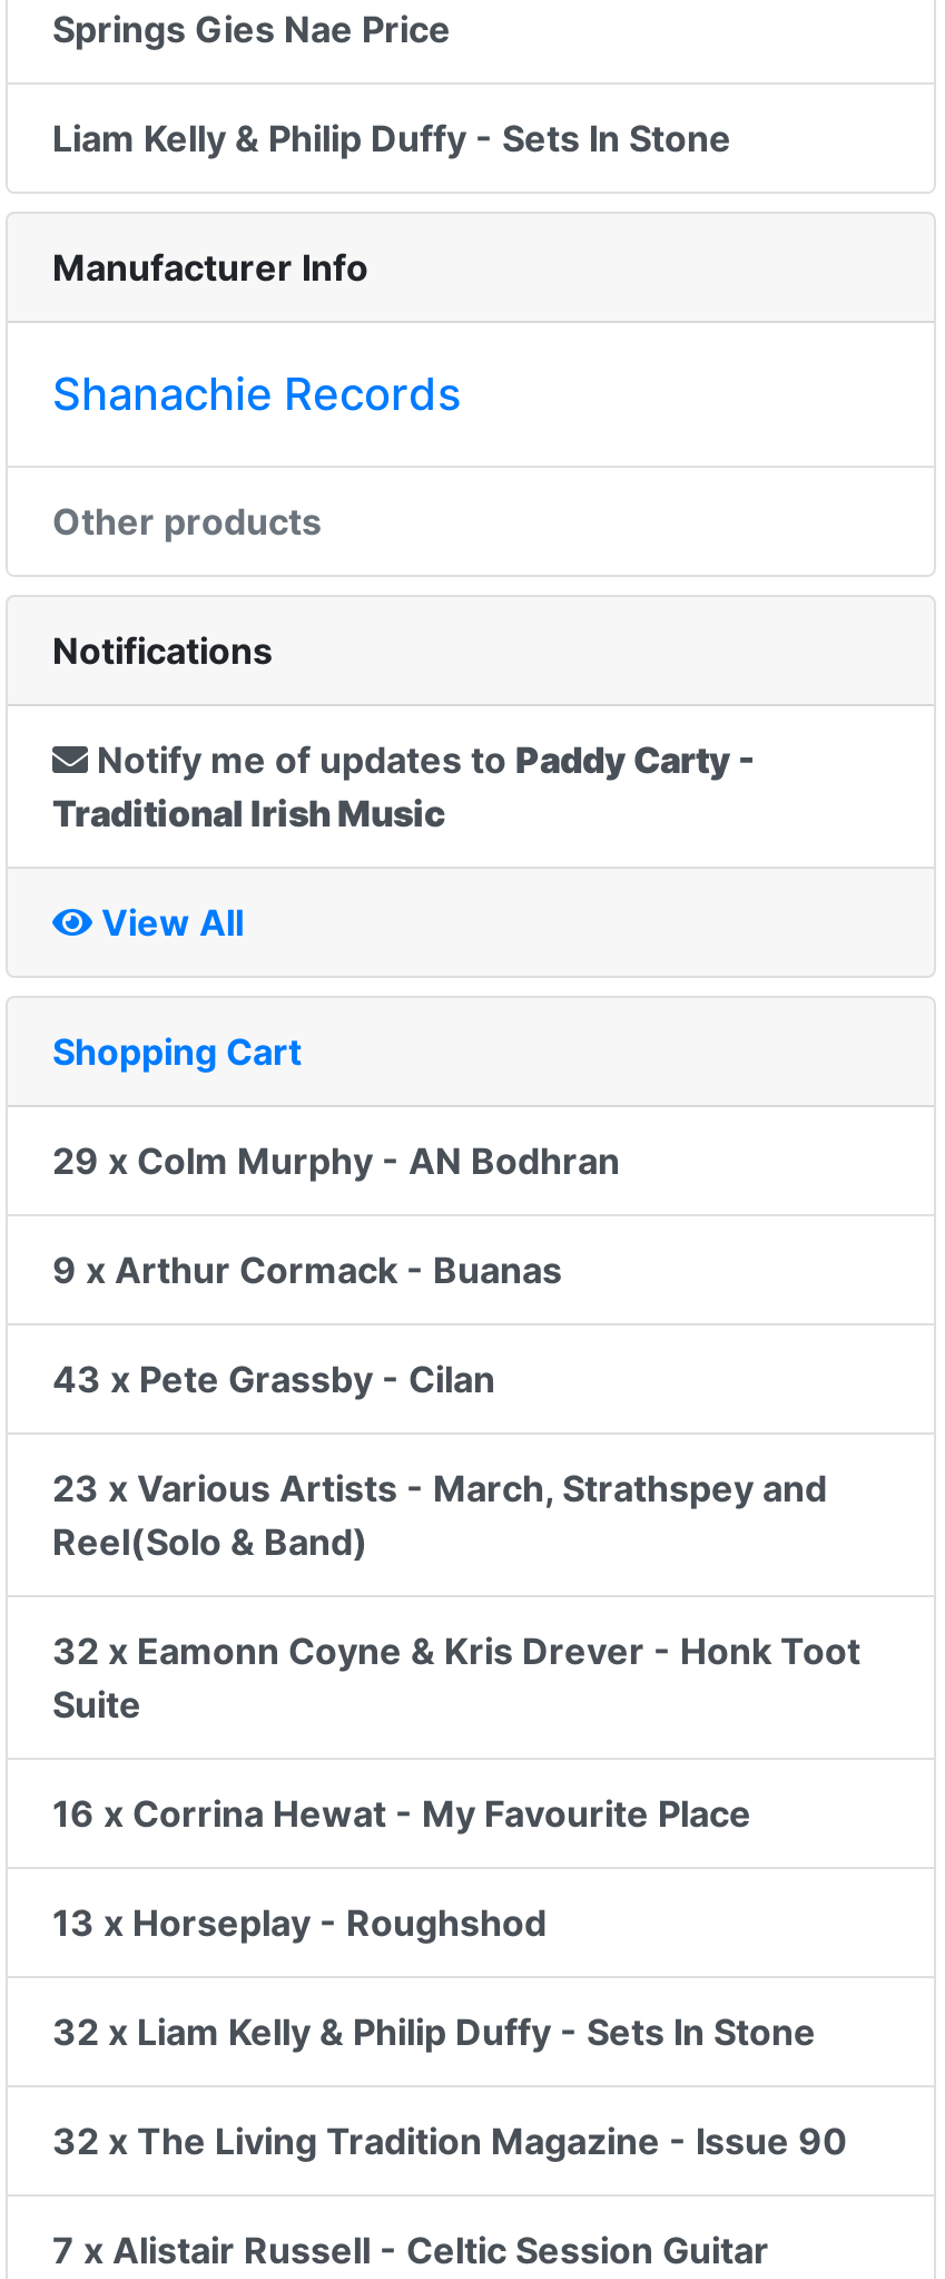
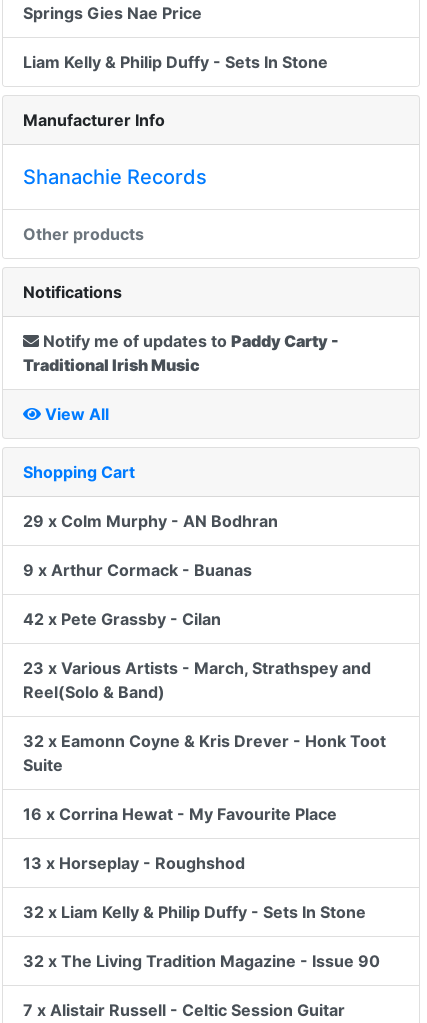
[52,1357,495,1401] 43 x Pete Grassby - Cilan -> [23,609,221,629] 42 x Pete Grassby - Cilan

